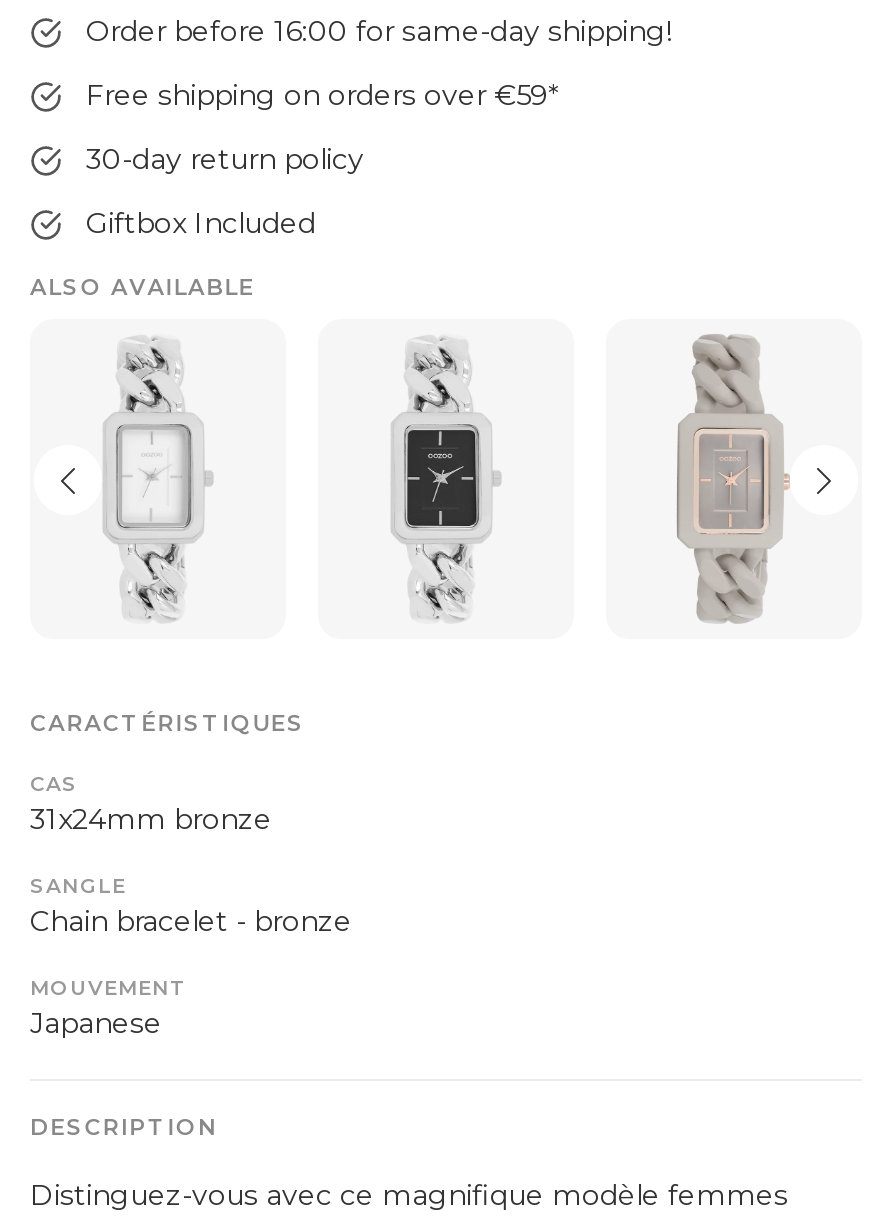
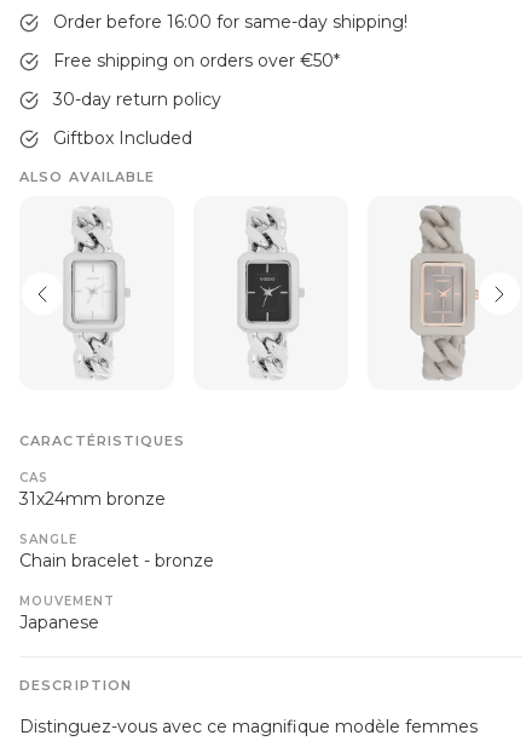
[86,78,558,114] Free shipping on orders over €59* -> [53,50,340,72] Free shipping on orders over €50*

